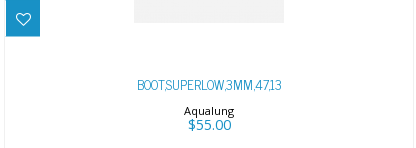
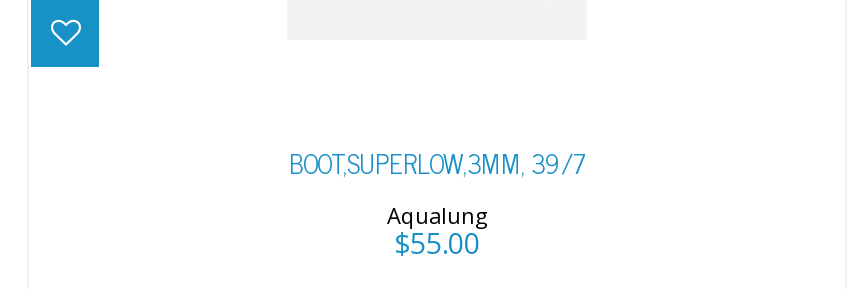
[136,74,281,95] BOOT,SUPERLOW,3MM,47,13 -> [289,143,585,185] BOOT,SUPERLOW,3MM, 39/7

